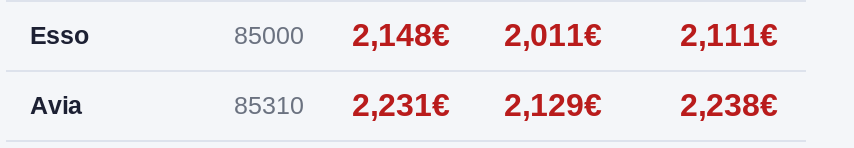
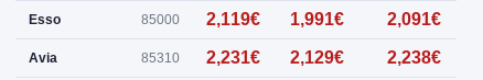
[352,18,450,52] 2,148€ -> [206,10,260,28] 2,119€
[504,18,602,52] 2,011€ -> [290,10,344,28] 1,991€
[680,18,778,52] 2,111€ -> [387,10,441,28] 2,091€

